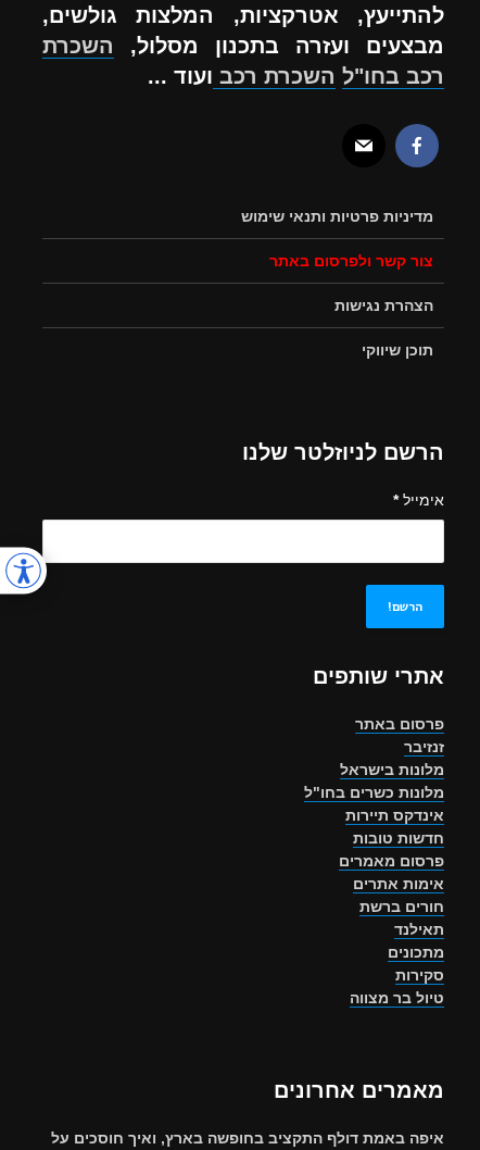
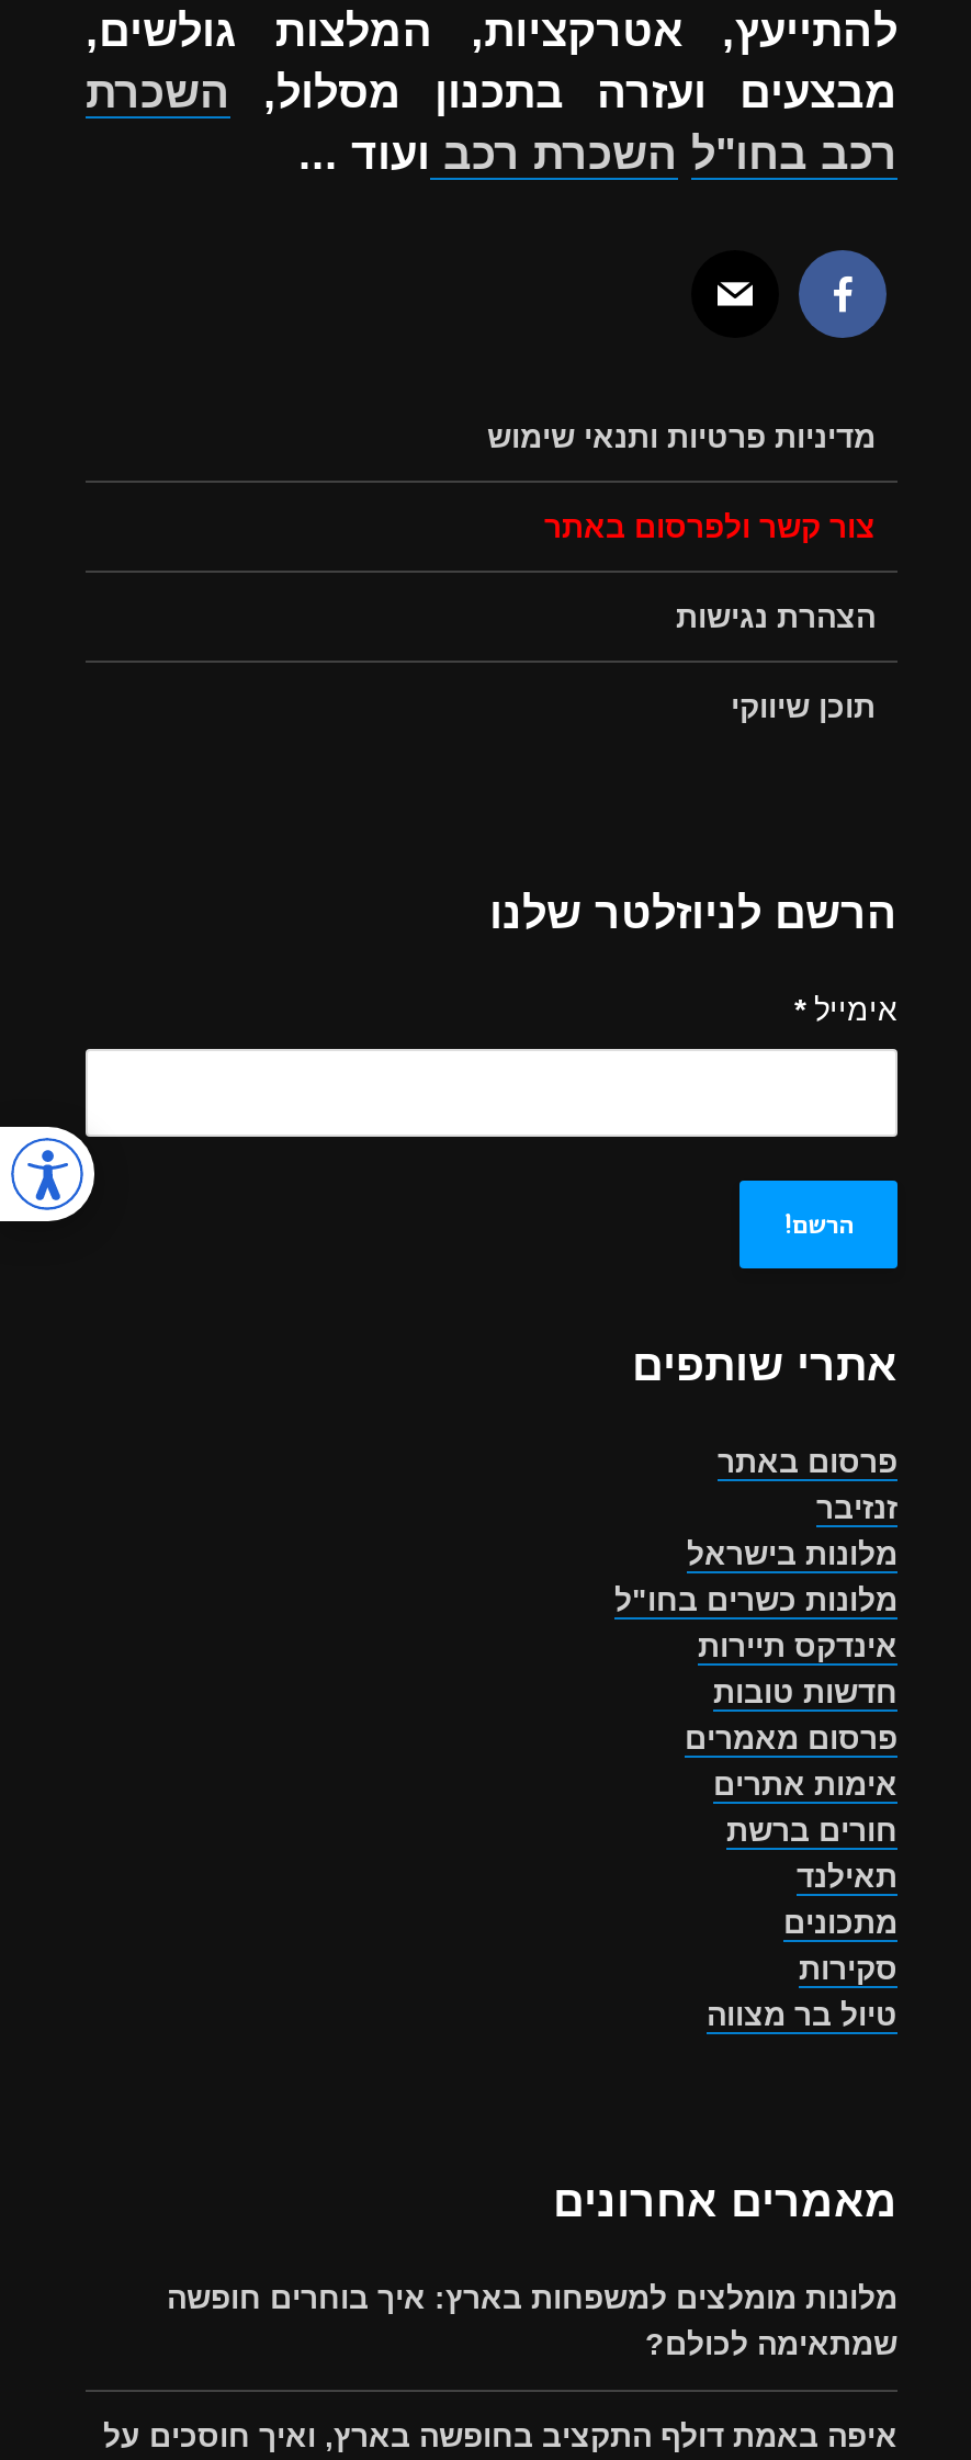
[3,546,48,605] [image] -> [7,1104,97,1225] [image]
none -> [167,2280,897,2361] מלונות מומלצים למשפחות בארץ: איך בוחרים חופשה | שמתאימה לכולם?

